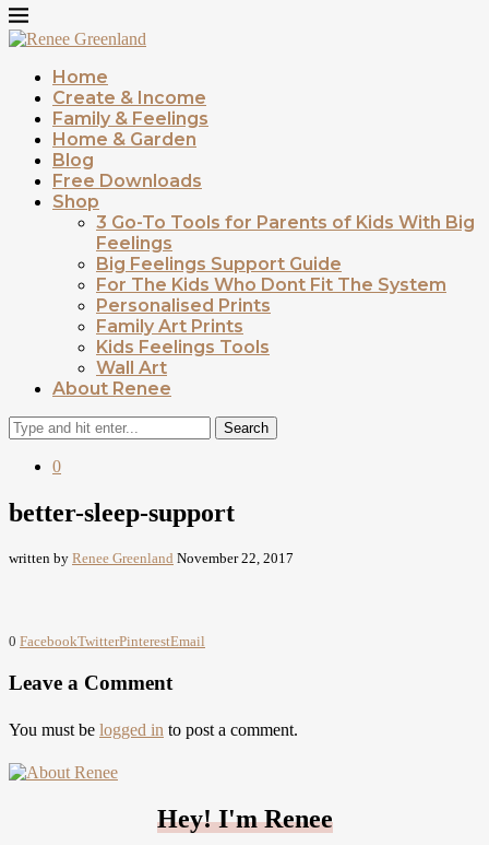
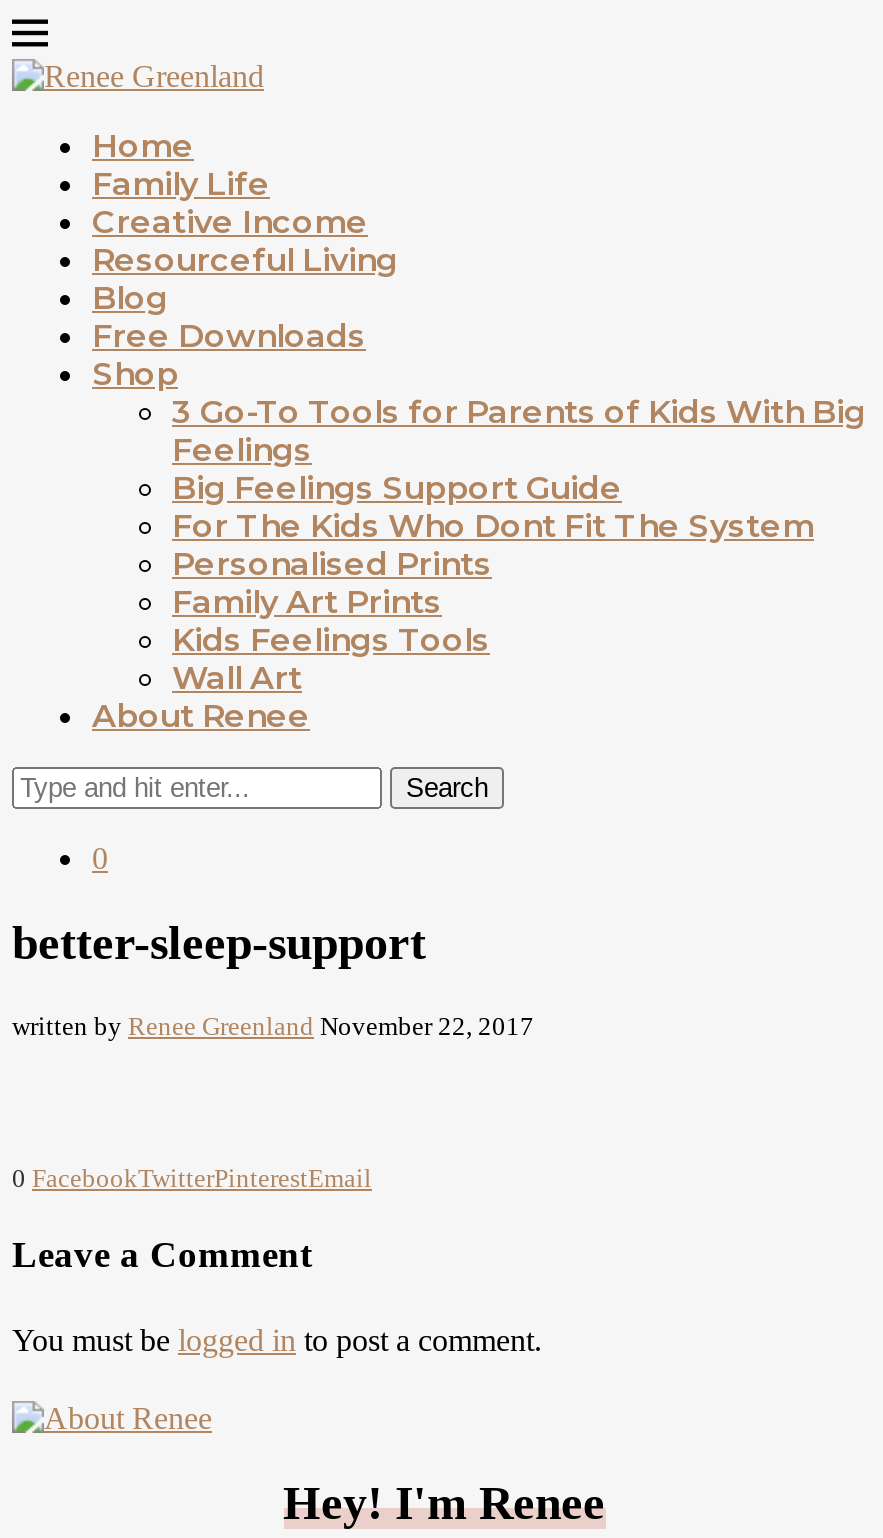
[52,87,208,150] Create & Income | Family & Feelings | Home & Garden -> [92,165,398,279] Family Life | Creative Income | Resourceful Living

